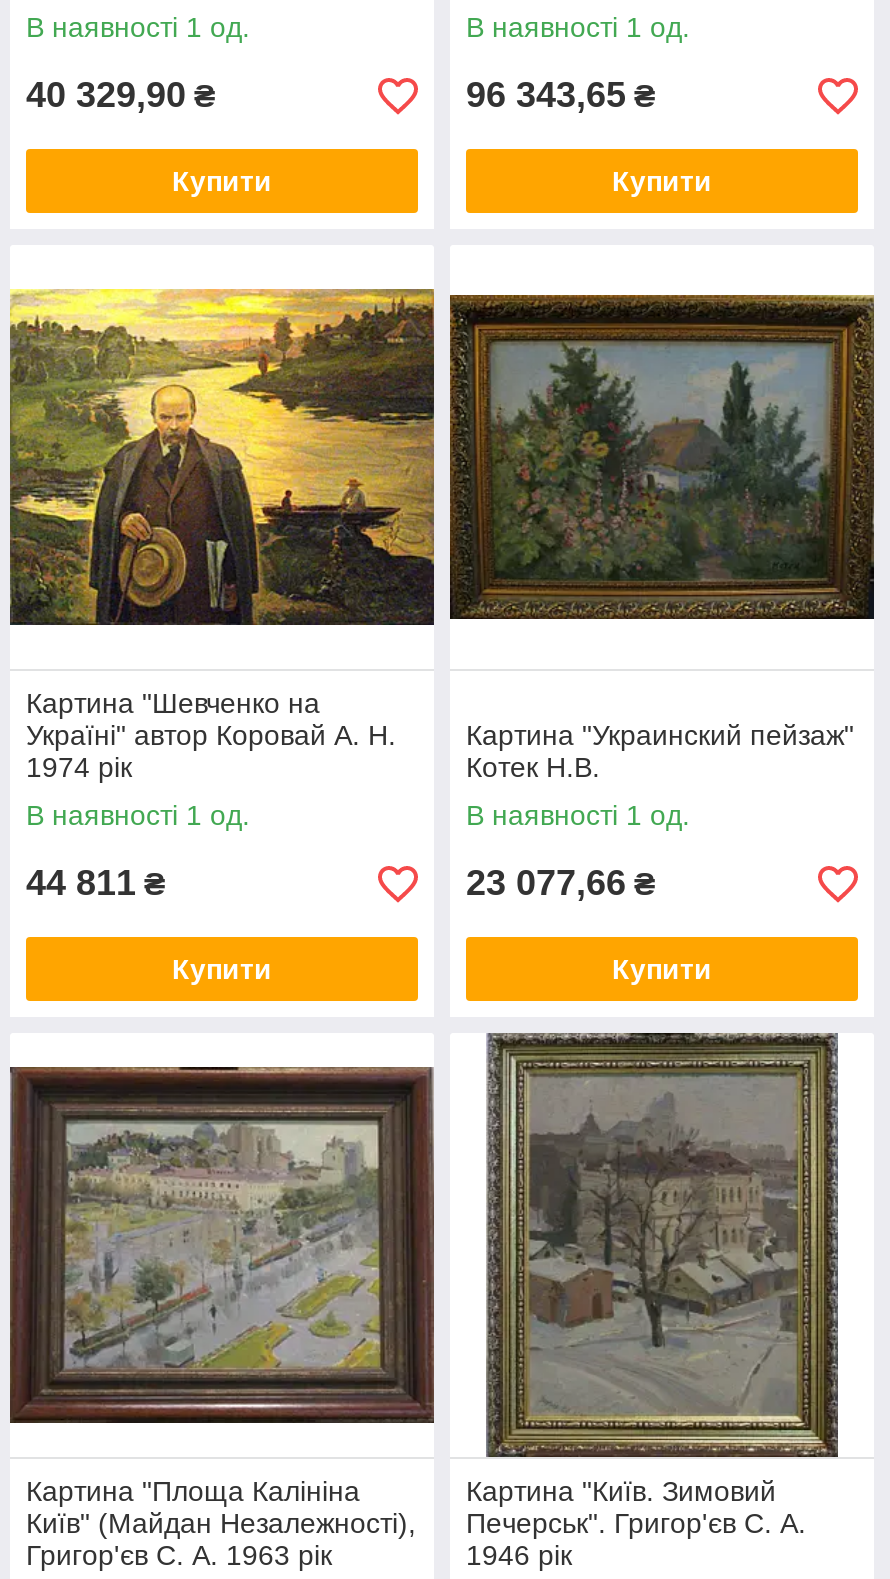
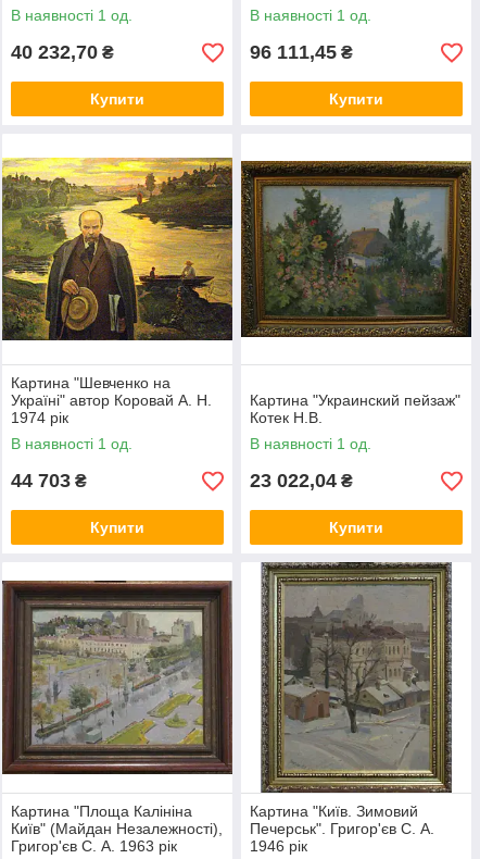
[26,75,216,115] 40 329,90 ₴ -> [11,41,114,63] 40 232,70 ₴
[466,75,656,115] 96 343,65 ₴ -> [250,41,353,63] 96 111,45 ₴
[26,863,166,903] 44 811 ₴ -> [11,470,87,491] 44 703 ₴
[466,863,656,903] 23 077,66 ₴ -> [250,470,353,491] 23 022,04 ₴

